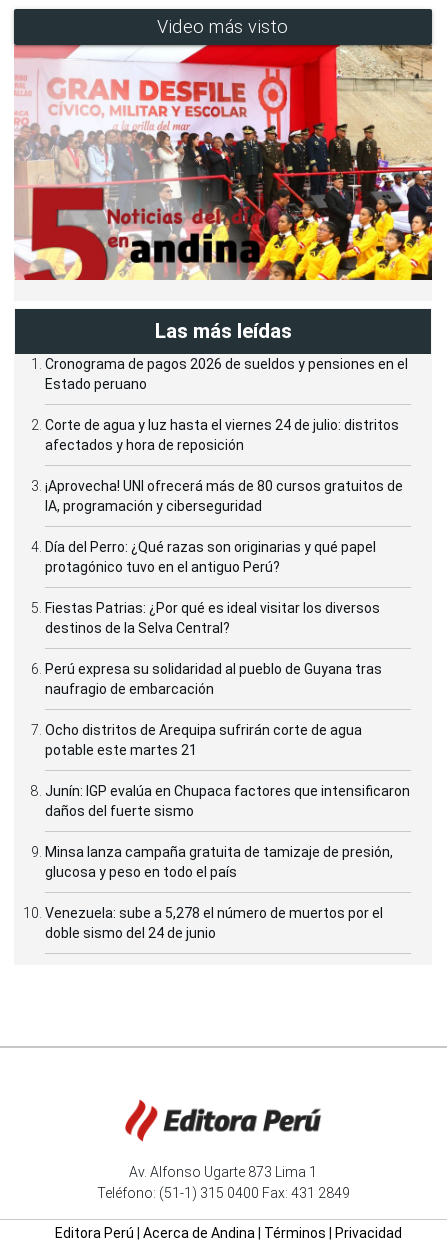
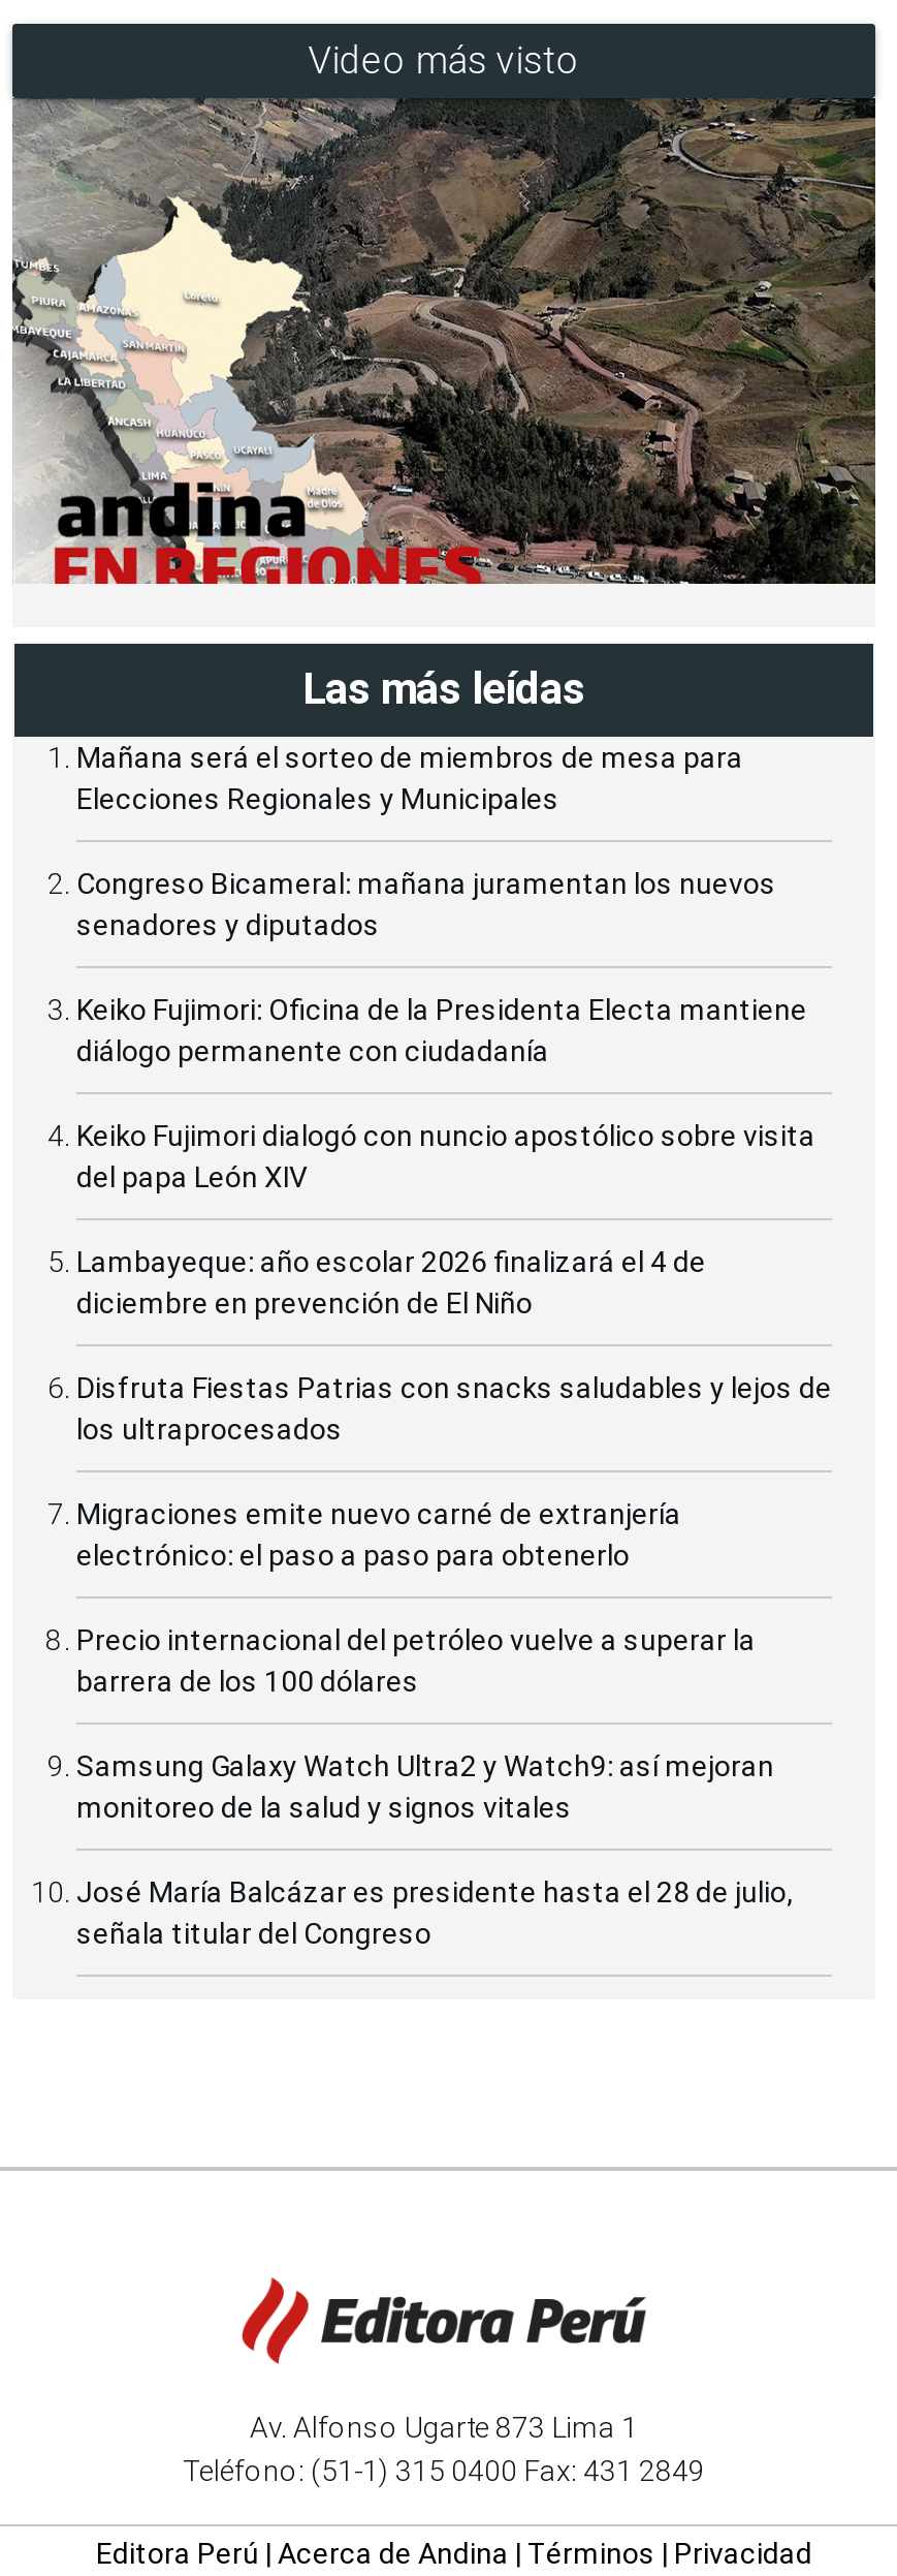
[14,44,433,281] [image] -> [10,98,877,586] [image]
[45,356,408,392] Cronograma de pagos 2026 de sueldos y pensiones en el | Estado peruano -> [76,740,743,815] Mañana será el sorteo de miembros de mesa para | Elecciones Regionales y Municipales
[45,417,399,453] Corte de agua y luz hasta el viernes 24 de julio: distritos | afectados y hora de reposición -> [76,867,776,941] Congreso Bicameral: mañana juramentan los nuevos | senadores y diputados
[45,478,403,514] ¡Aprovecha! UNI ofrecerá más de 80 cursos gratuitos de | IA, programación y ciberseguridad -> [76,993,807,1067] Keiko Fujimori: Oficina de la Presidenta Electa mantiene | diálogo permanente con ciudadanía
[45,539,376,575] Día del Perro: ¿Qué razas son originarias y qué papel | protagónico tuvo en el antiguo Perú? -> [76,1119,815,1193] Keiko Fujimori dialogó con nuncio apostólico sobre visita | del papa León XIV
[45,600,380,636] Fiestas Patrias: ¿Por qué es ideal visitar los diversos | destinos de la Selva Central? -> [76,1245,706,1319] Lambayeque: año escolar 2026 finalizará el 4 de | diciembre en prevención de El Niño
[45,661,382,697] Perú expresa su solidaridad al pueblo de Guyana tras | naufragio de embarcación -> [76,1371,832,1445] Disfruta Fiestas Patrias con snacks saludables y lejos de | los ultraprocesados
[45,722,362,758] Ocho distritos de Arequipa sufrirán corte de agua | potable este martes 21 -> [76,1497,681,1571] Migraciones emite nuevo carné de extranjería | electrónico: el paso a paso para obtenerlo
[45,783,410,819] Junín: IGP evalúa en Chupaca factores que intensificaron | daños del fuerte sismo -> [76,1623,756,1697] Precio internacional del petróleo vuelve a superar la | barrera de los 100 dólares
[45,844,393,880] Minsa lanza campaña gratuita de tamizaje de presión, | glucosa y peso en todo el país -> [76,1749,774,1823] Samsung Galaxy Watch Ultra2 y Watch9: así mejoran | monitoreo de la salud y signos vitales
[45,905,383,941] Venezuela: sube a 5,278 el número de muertos por el | doble sismo del 24 de junio -> [76,1875,793,1949] José María Balcázar es presidente hasta el 28 de julio, | señala titular del Congreso

